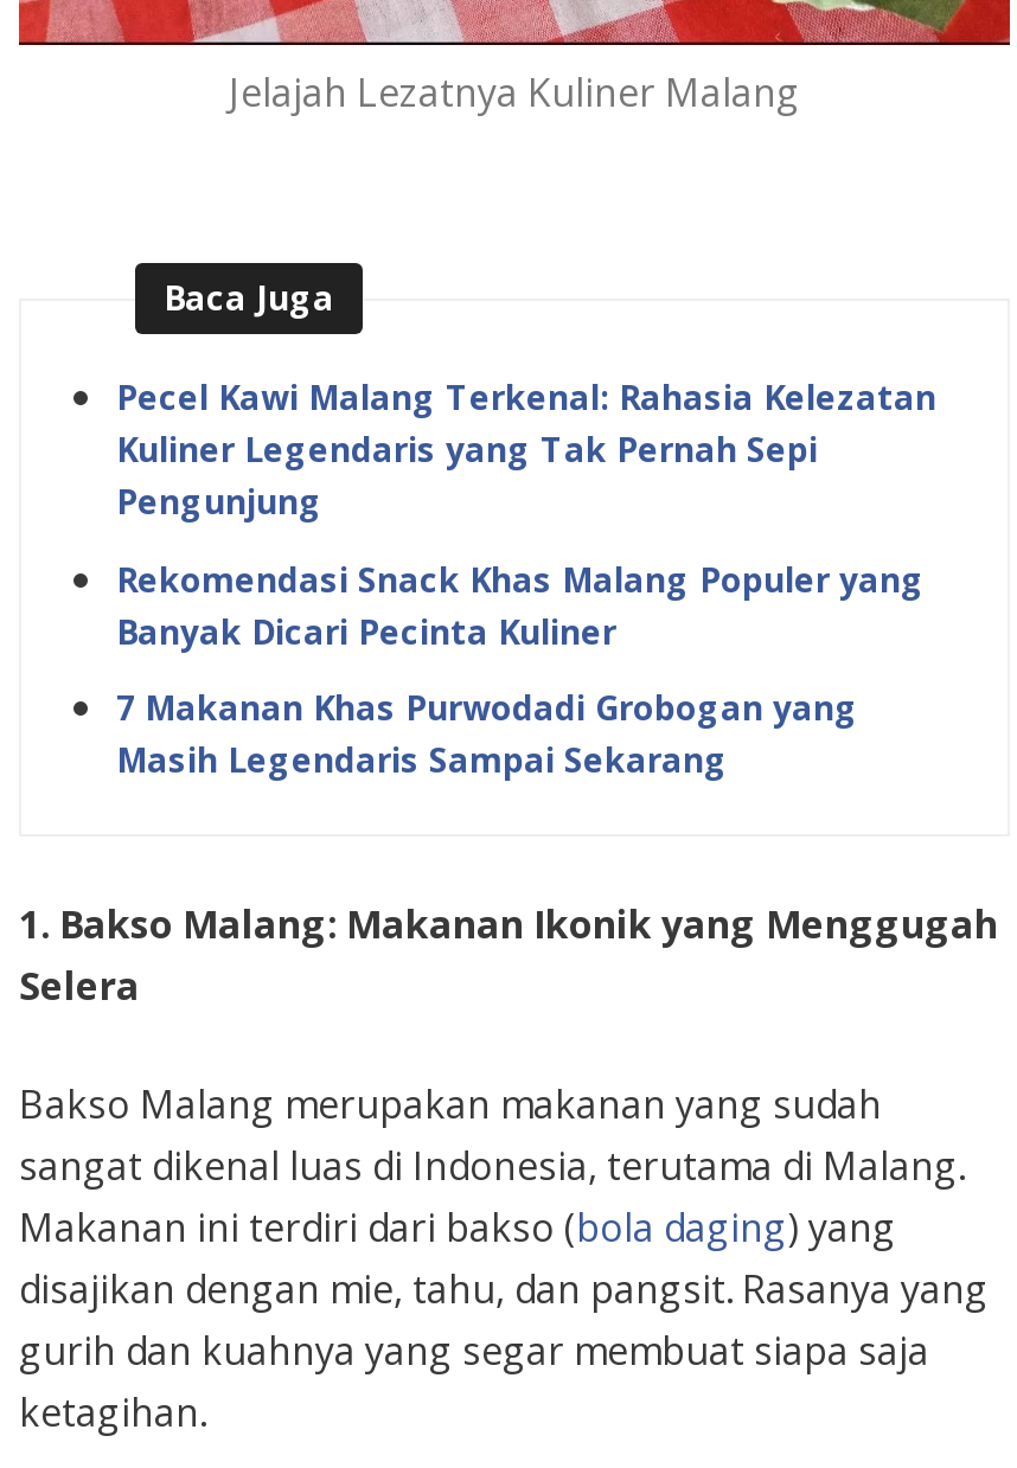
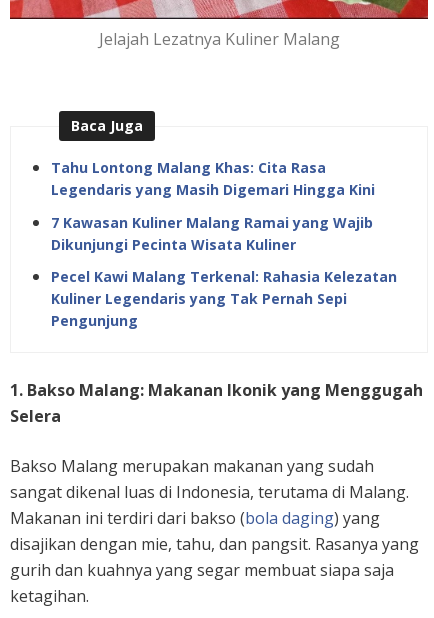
none -> [51,158,375,254] Tahu Lontong Malang Khas: Cita Rasa | Legendaris yang Masih Digemari Hingga Kini | 7 Kawasan Kuliner Malang Ramai yang Wajib | Dikunjungi Pecinta Wisata Kuliner
moved [116,375,936,524] -> [51,267,397,330]: Pecel Kawi Malang Terkenal: Rahasia Kelezatan | Kuliner Legendaris yang Tak Pernah Sepi | Pengunjung
[116,556,925,783] Rekomendasi Snack Khas Malang Populer yang | Banyak Dicari Pecinta Kuliner | 7 Makanan Khas Purwodadi Grobogan yang | Masih Legendaris Sampai Sekarang -> none

